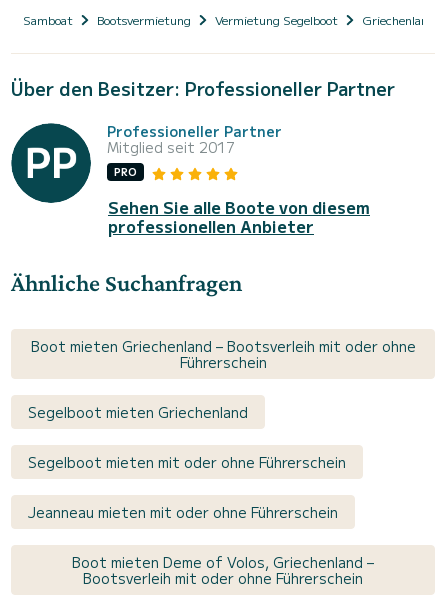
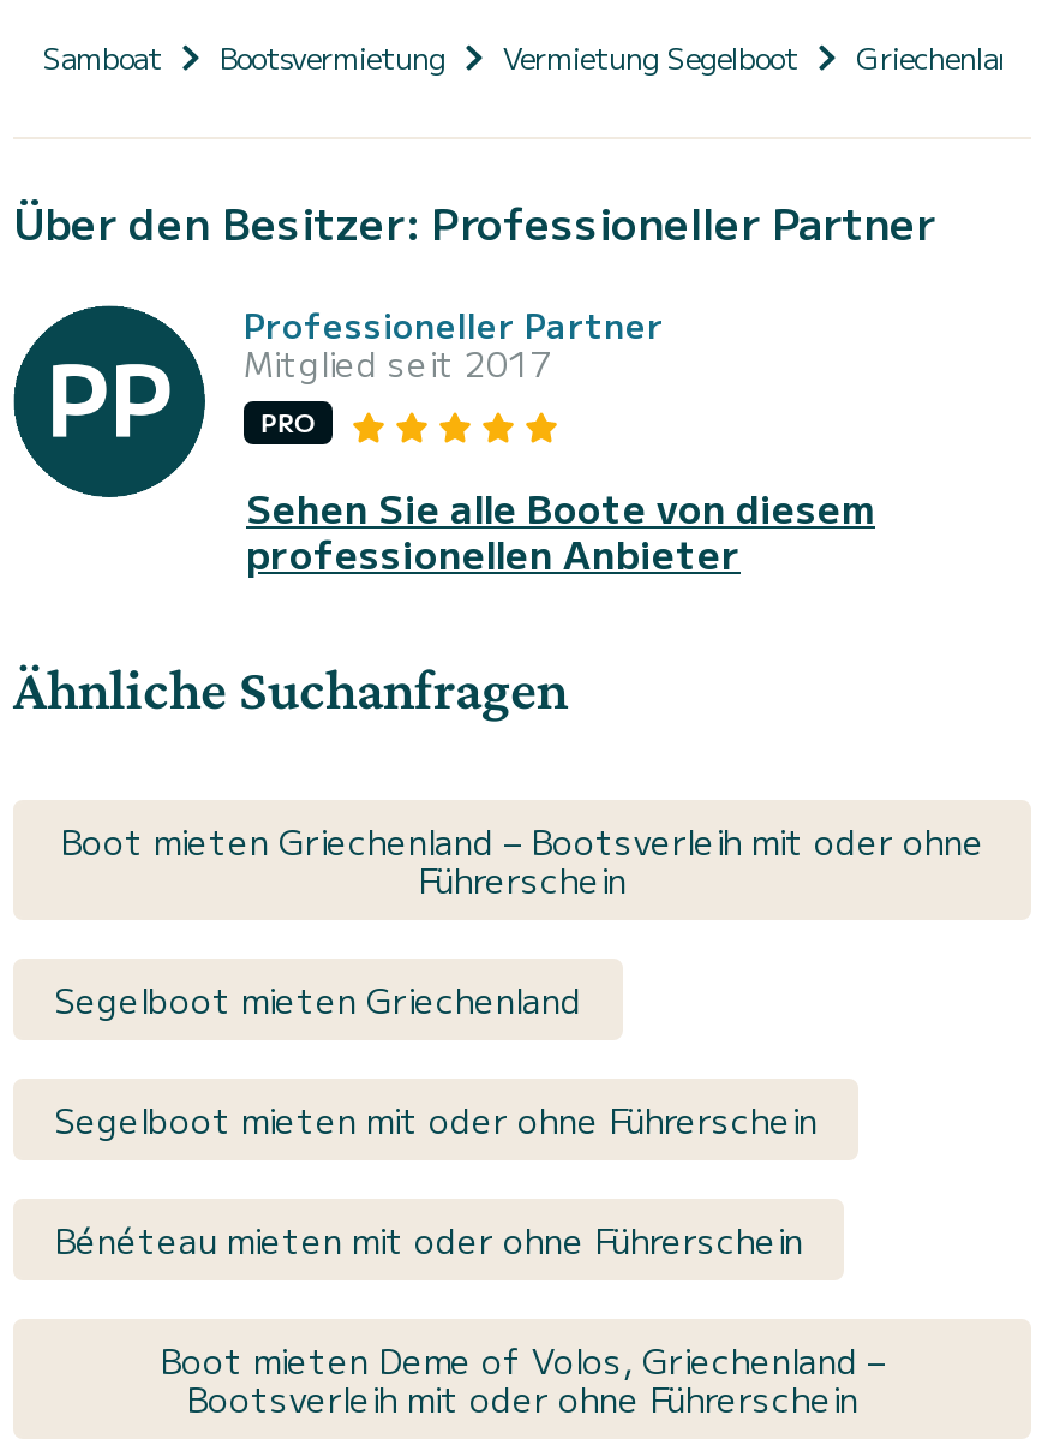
[28,502,338,522] Jeanneau mieten mit oder ohne Führerschein -> [54,1215,803,1263] Bénéteau mieten mit oder ohne Führerschein

